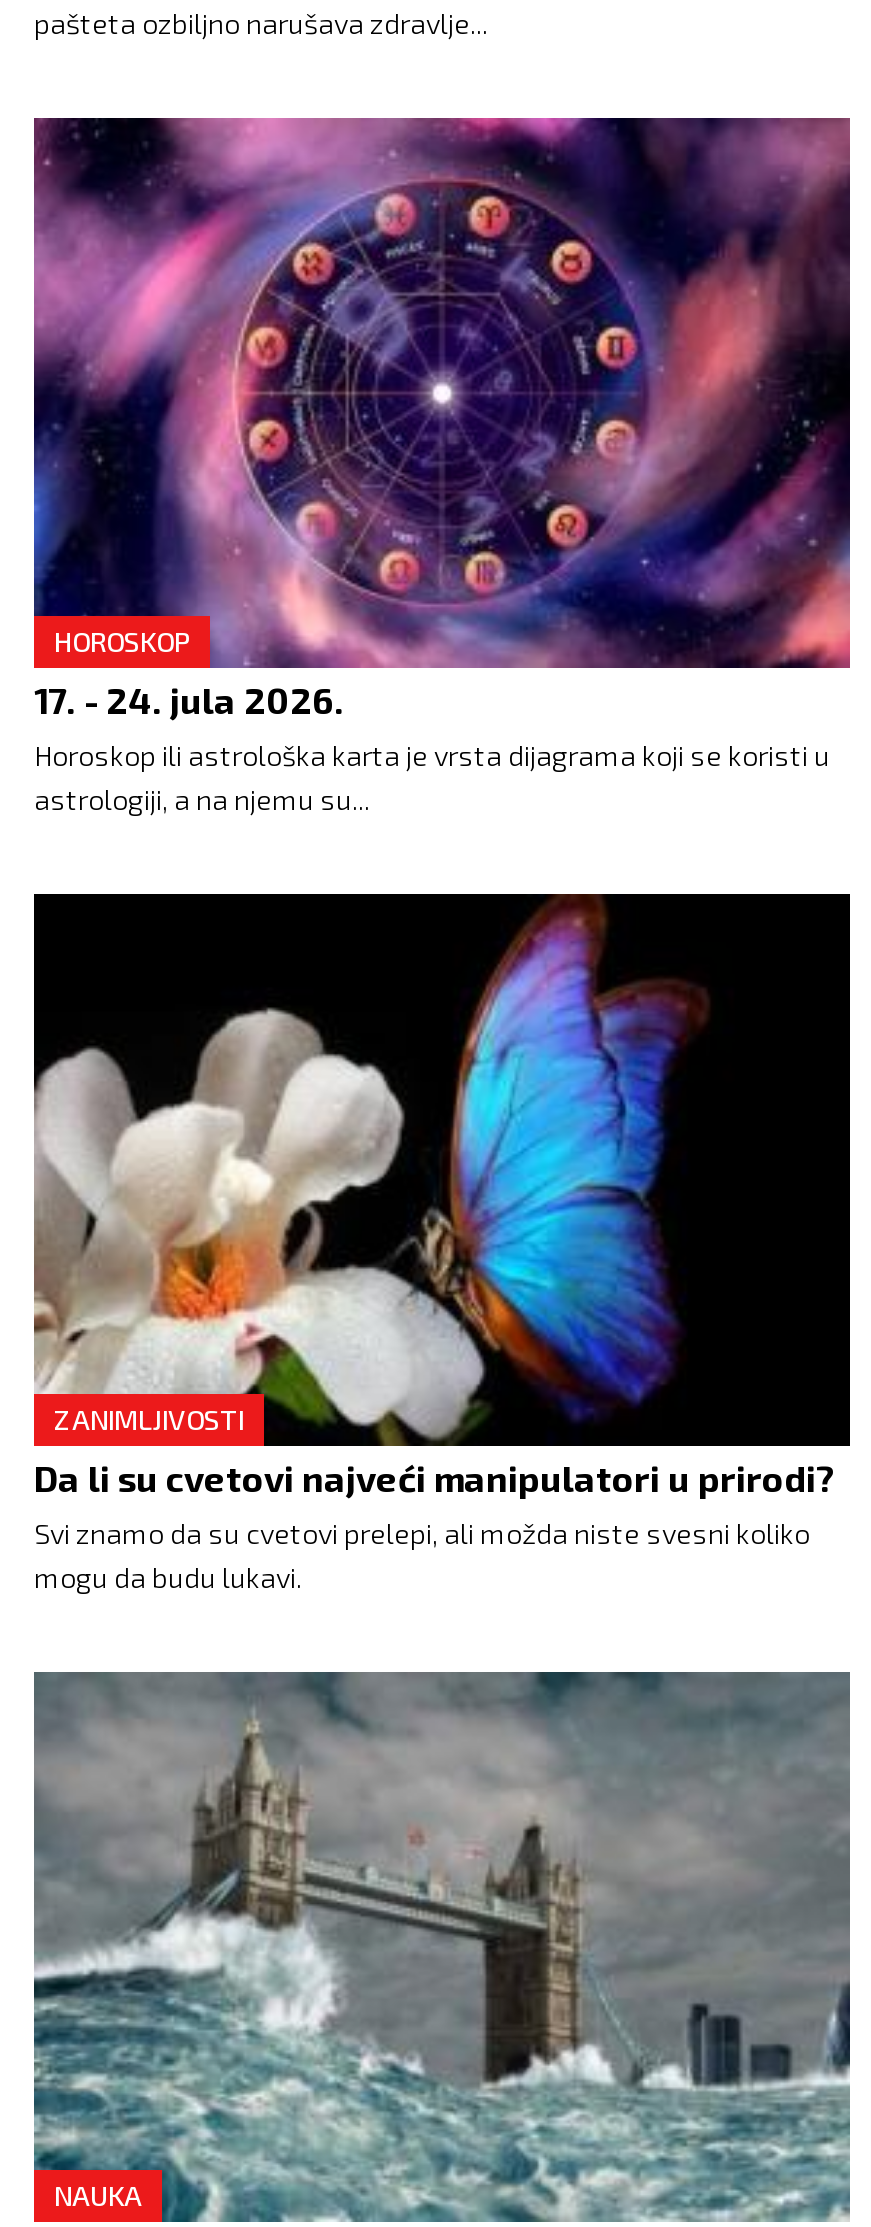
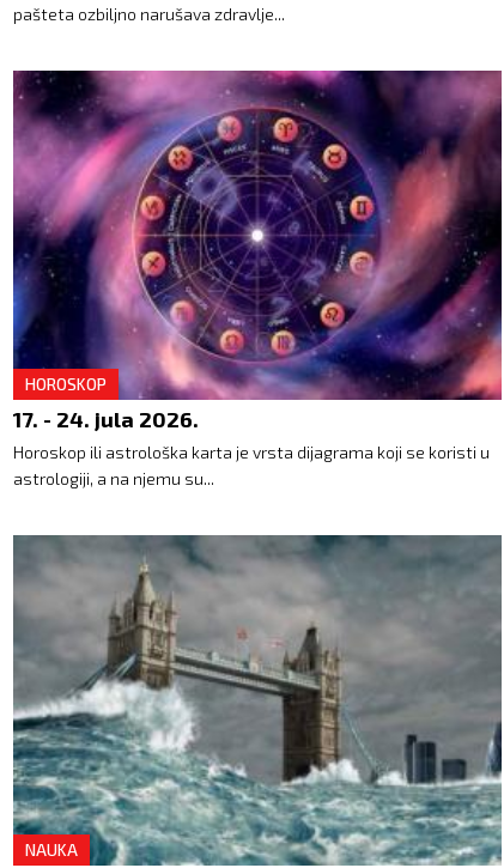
[32,894,852,1593] [image] | ZANIMLJIVOSTI | Da li su cvetovi najveći manipulatori u prirodi? | Svi znamo da su cvetovi prelepi, ali možda niste svesni koliko | mogu da budu lukavi. -> none

